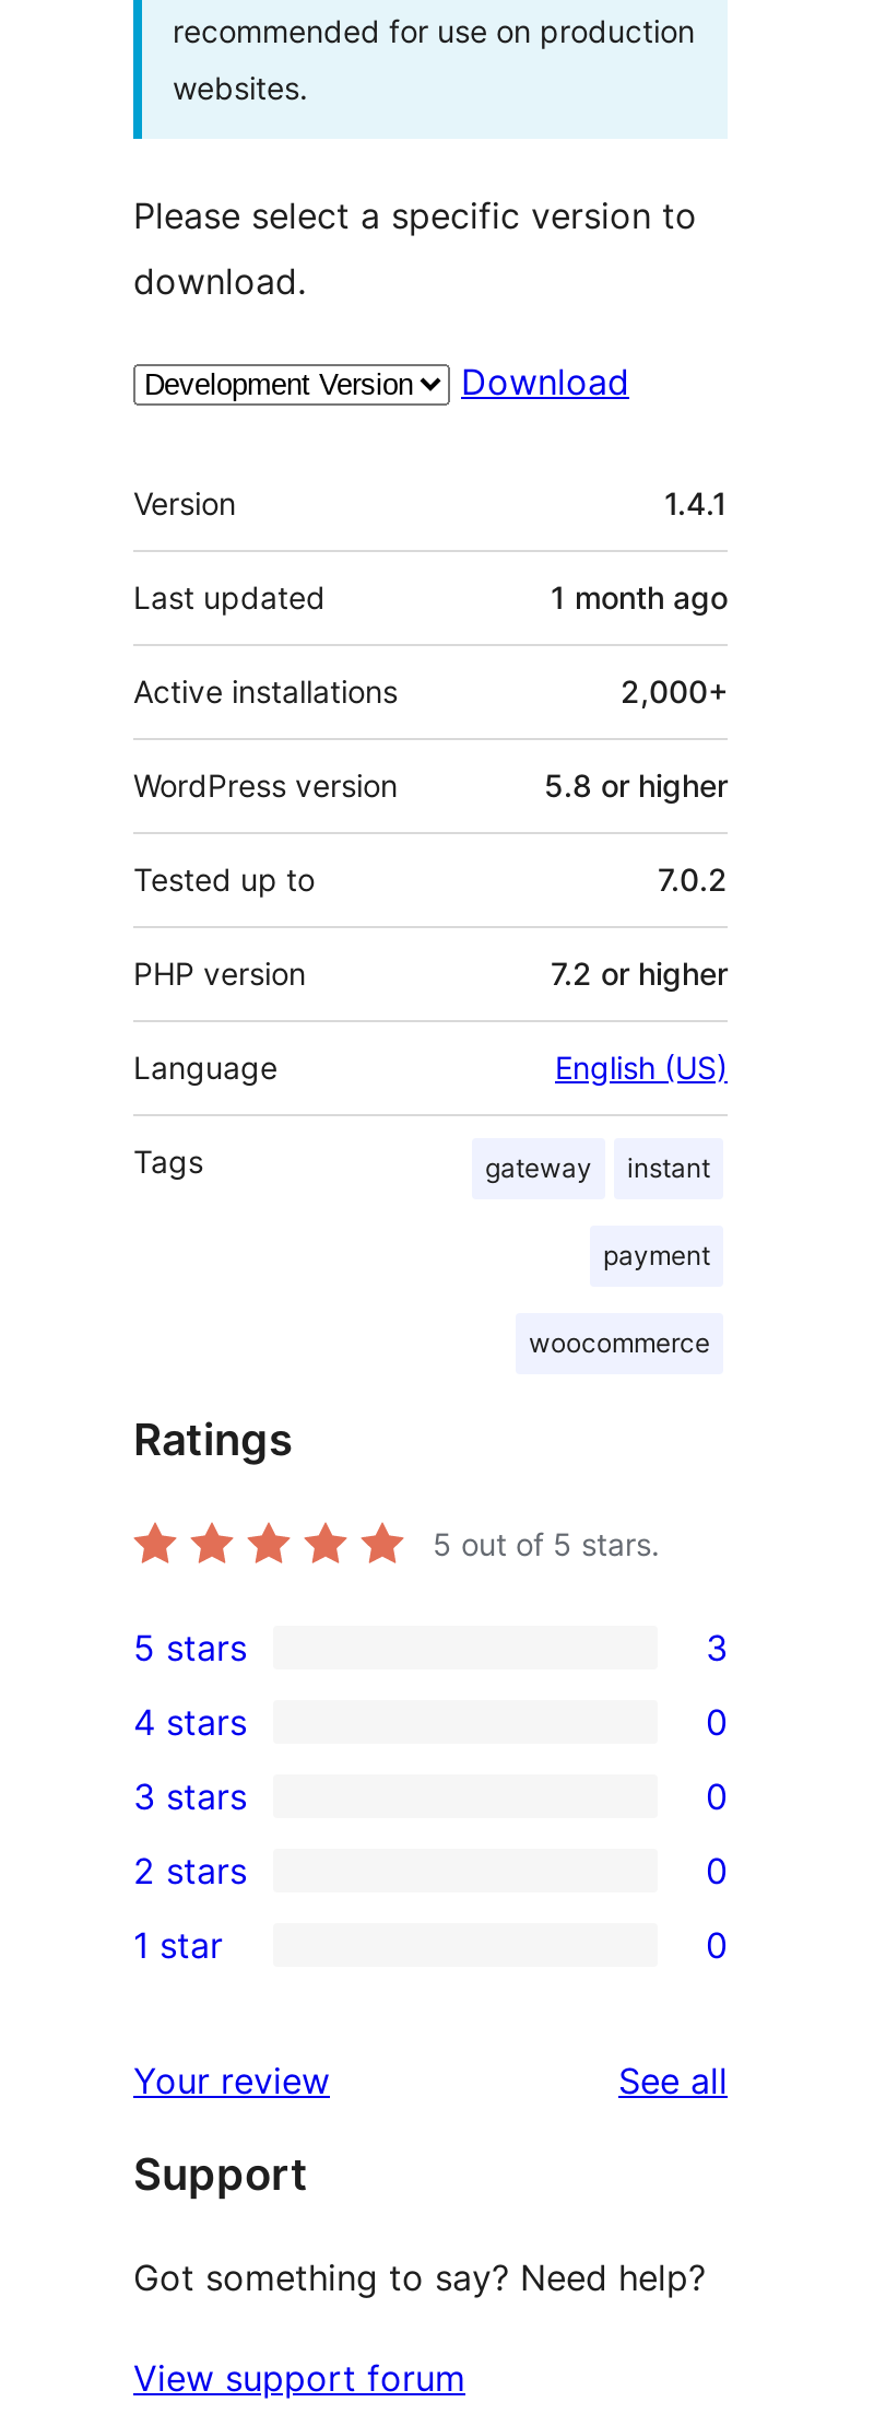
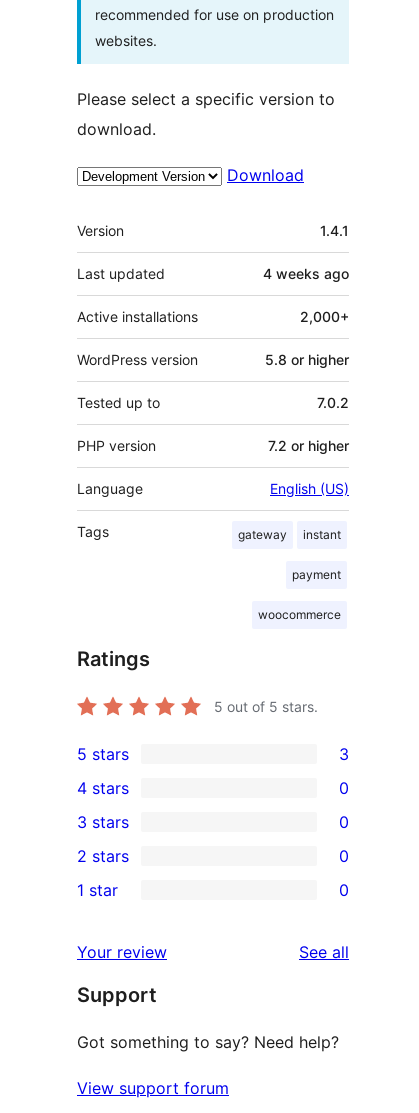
[551,577,728,615] 1 month ago -> [263,265,349,282] 4 weeks ago

